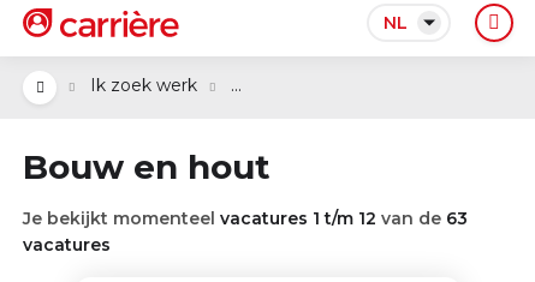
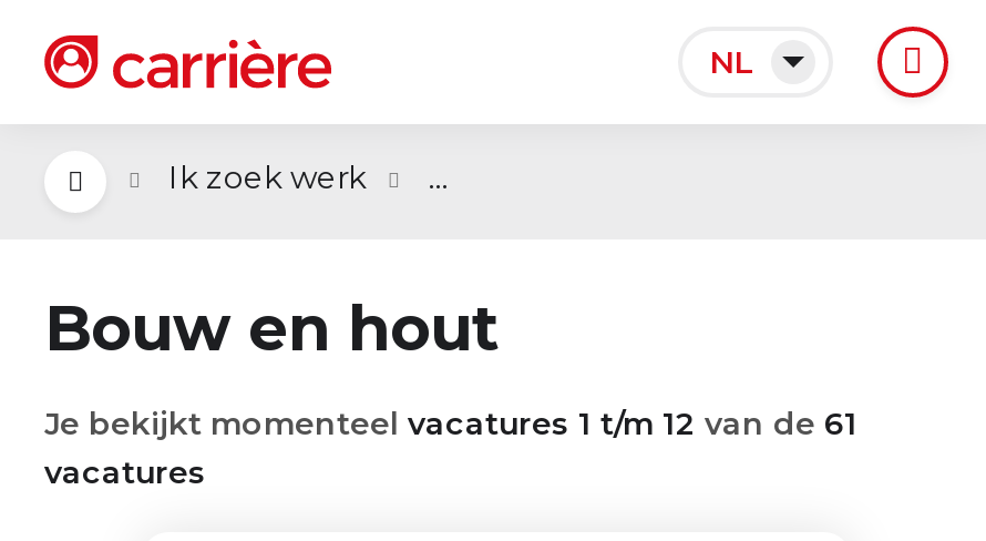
[23,208,468,229] Je bekijkt momenteel vacatures 1 t/m 12 van de 63 -> [44,404,857,443] Je bekijkt momenteel vacatures 1 t/m 12 van de 61

